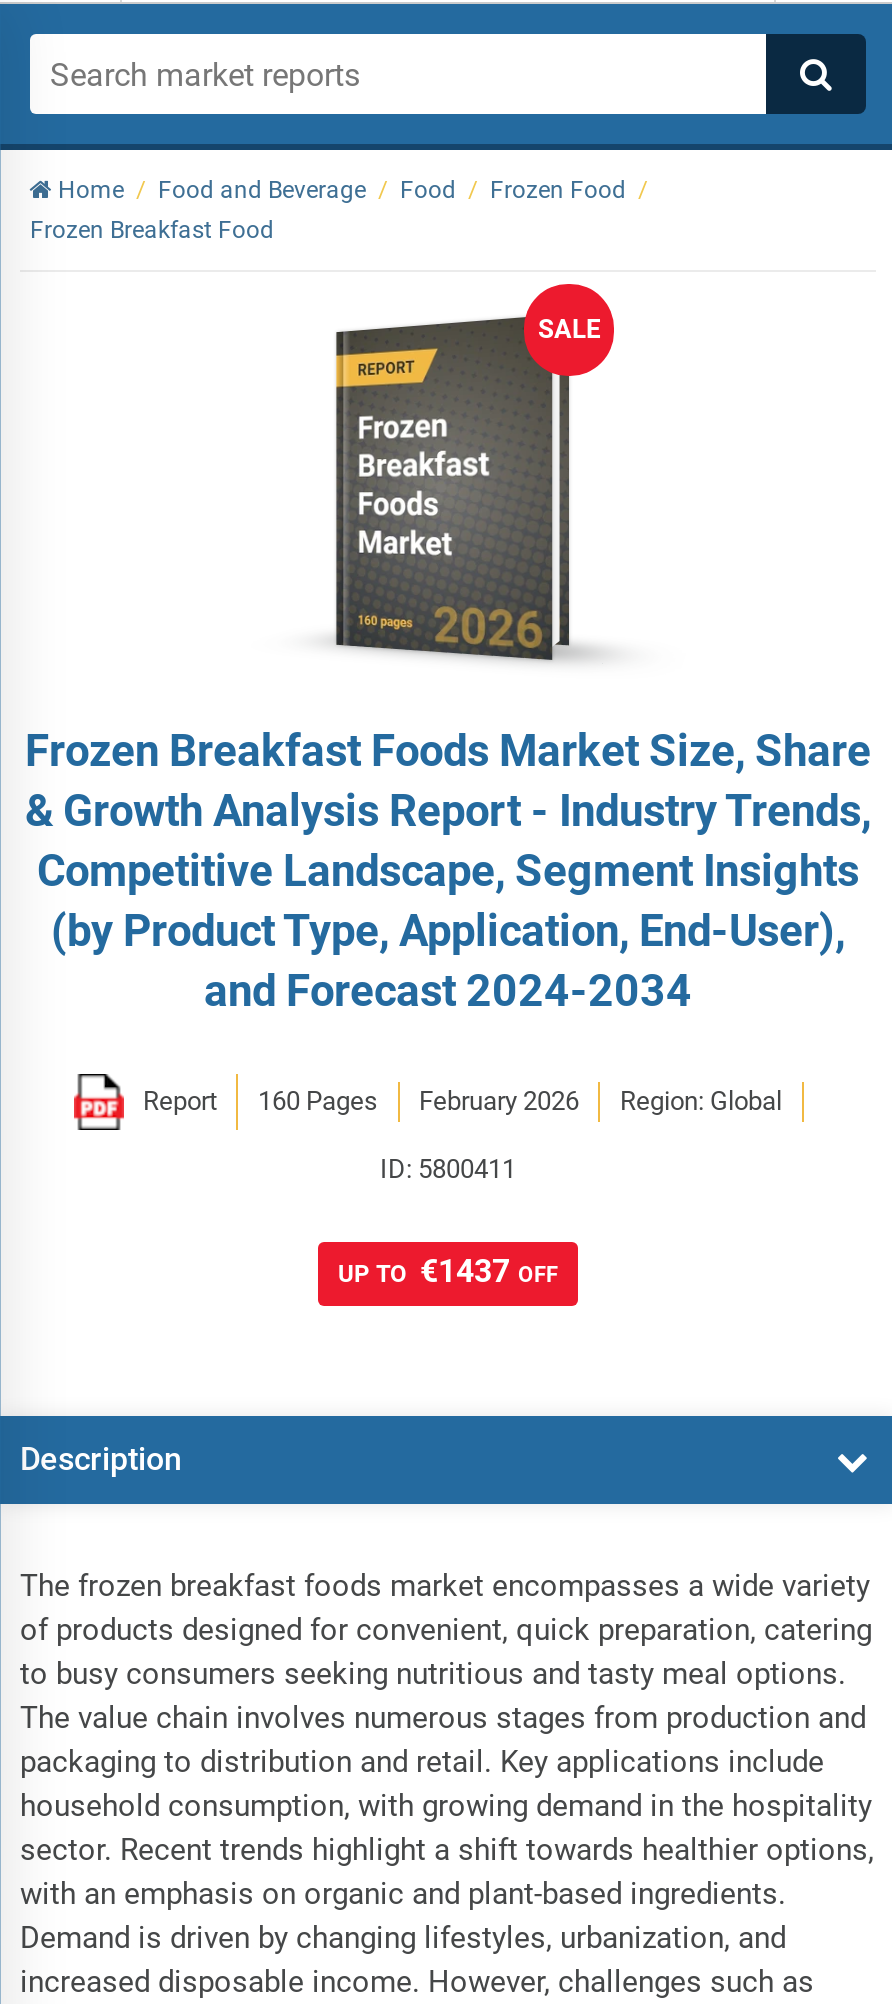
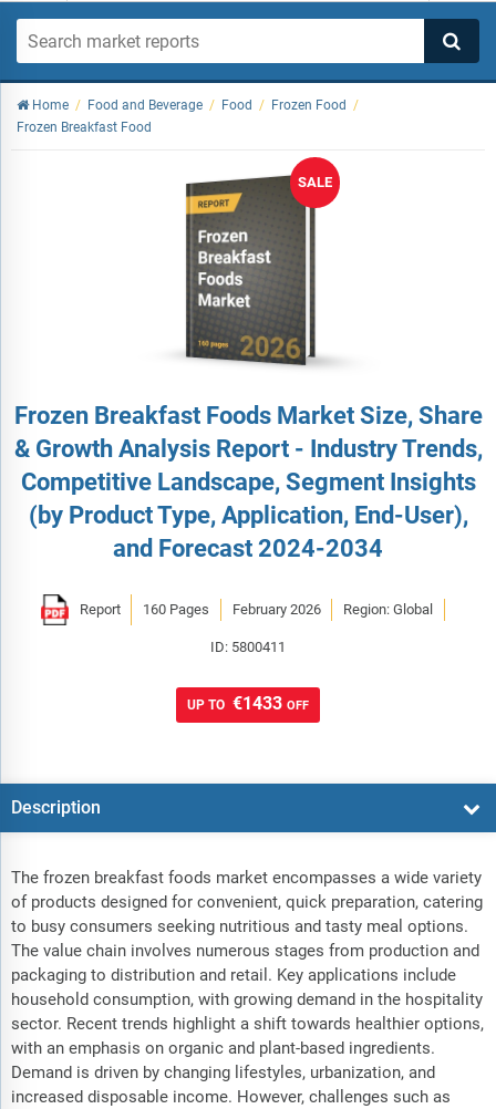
[338,1251,558,1289] UP TO €1437 OFF -> [187,693,309,714] UP TO €1433 OFF

